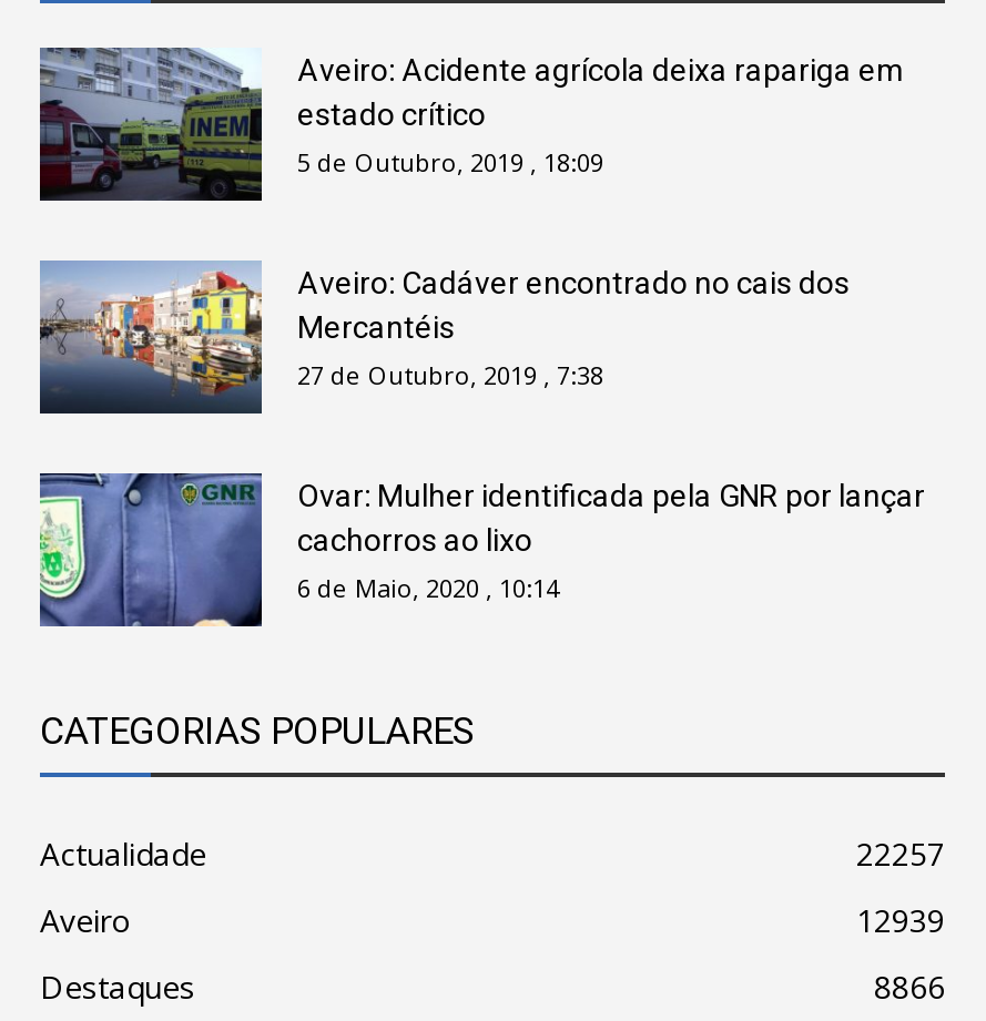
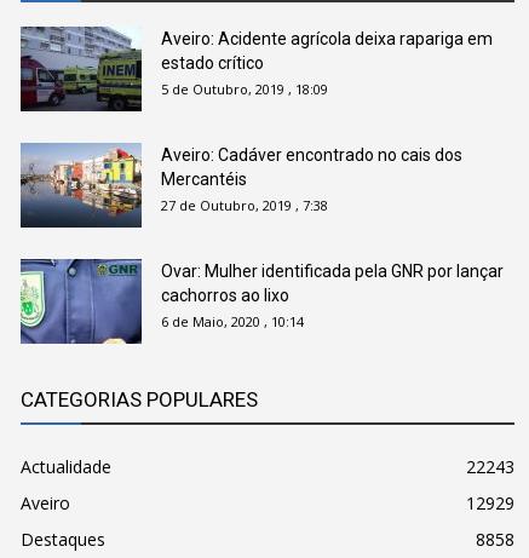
[856,833,945,875] 22257 -> [466,455,514,478] 22243
[856,899,945,941] 12939 -> [466,491,514,514] 12929
[874,966,945,1008] 8866 -> [476,528,514,551] 8858

